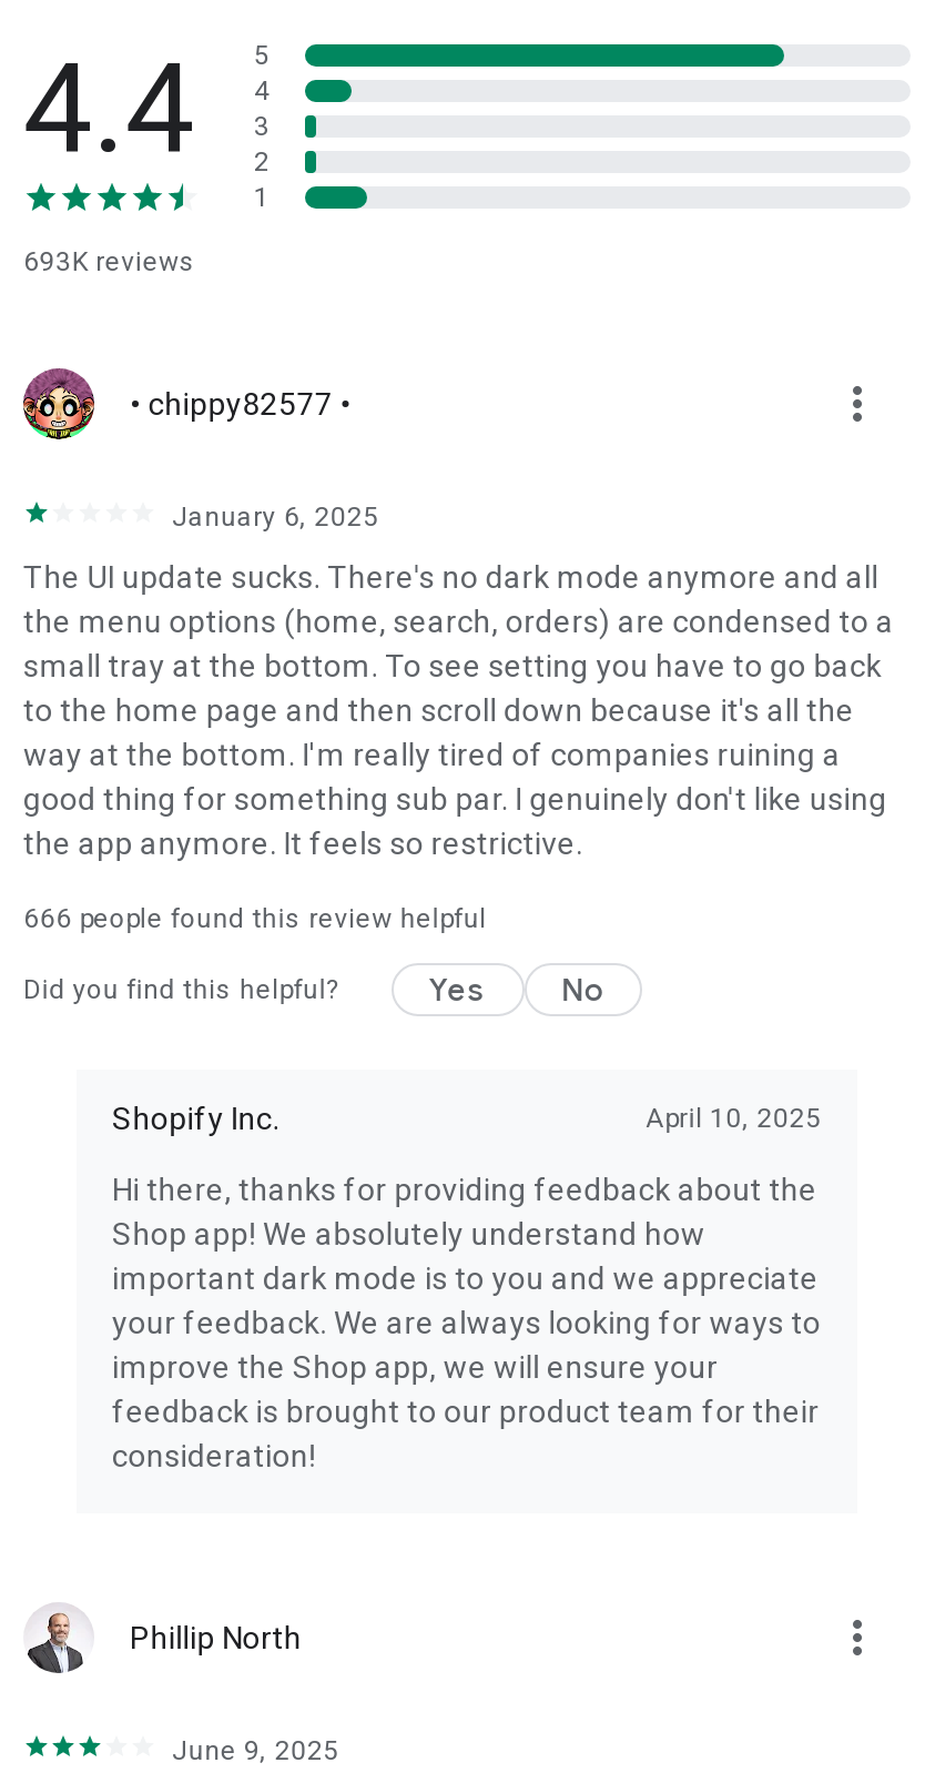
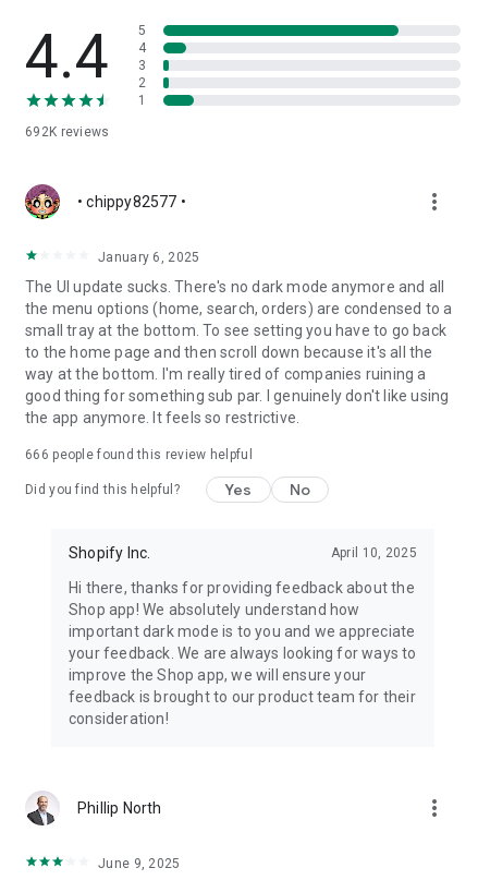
[23,246,195,277] 693K reviews -> [25,124,110,140] 692K reviews

